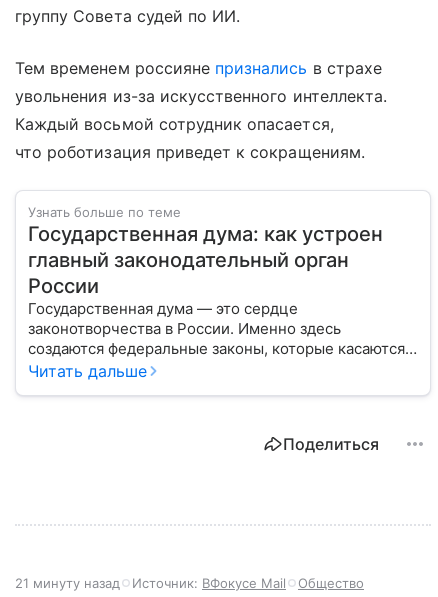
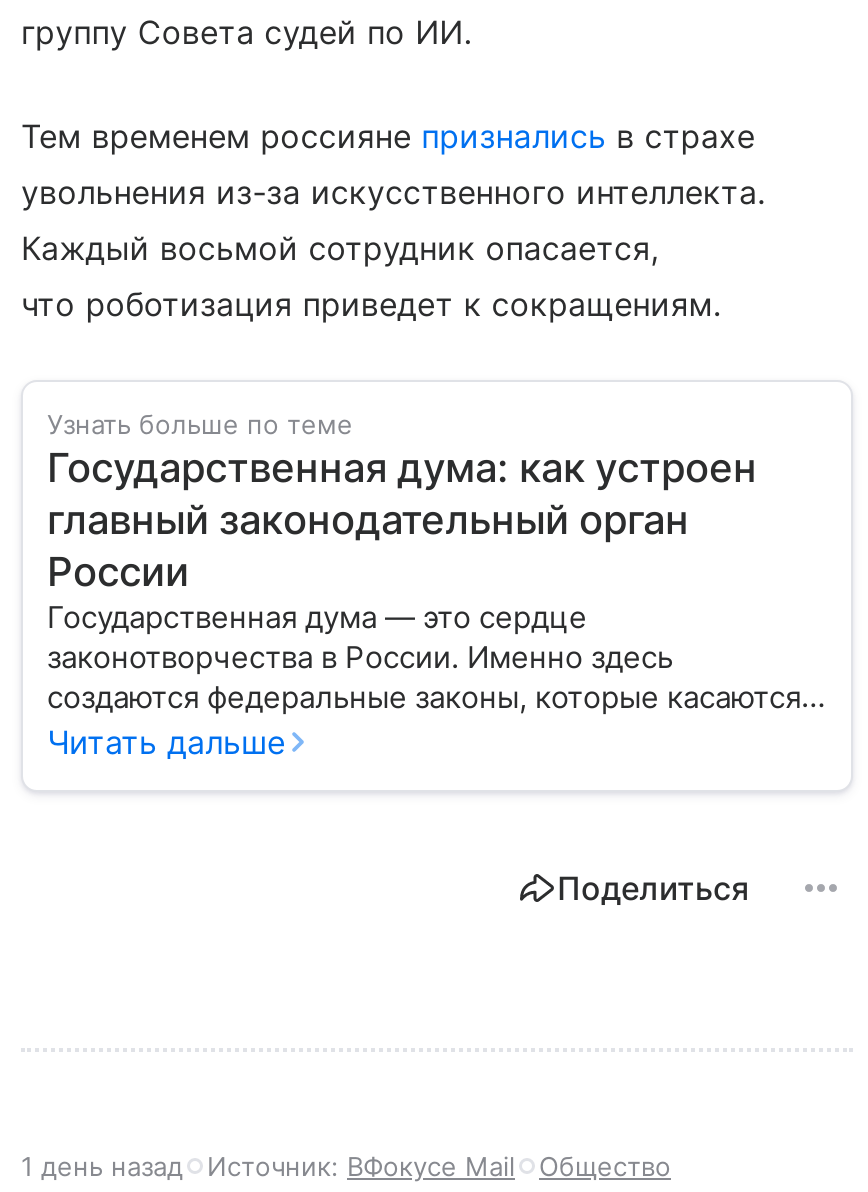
[15,575,364,591] 21 минуту назад Источник: ВФокусе Mail Общество -> [21,1149,671,1181] 1 день назад Источник: ВФокусе Mail Общество

